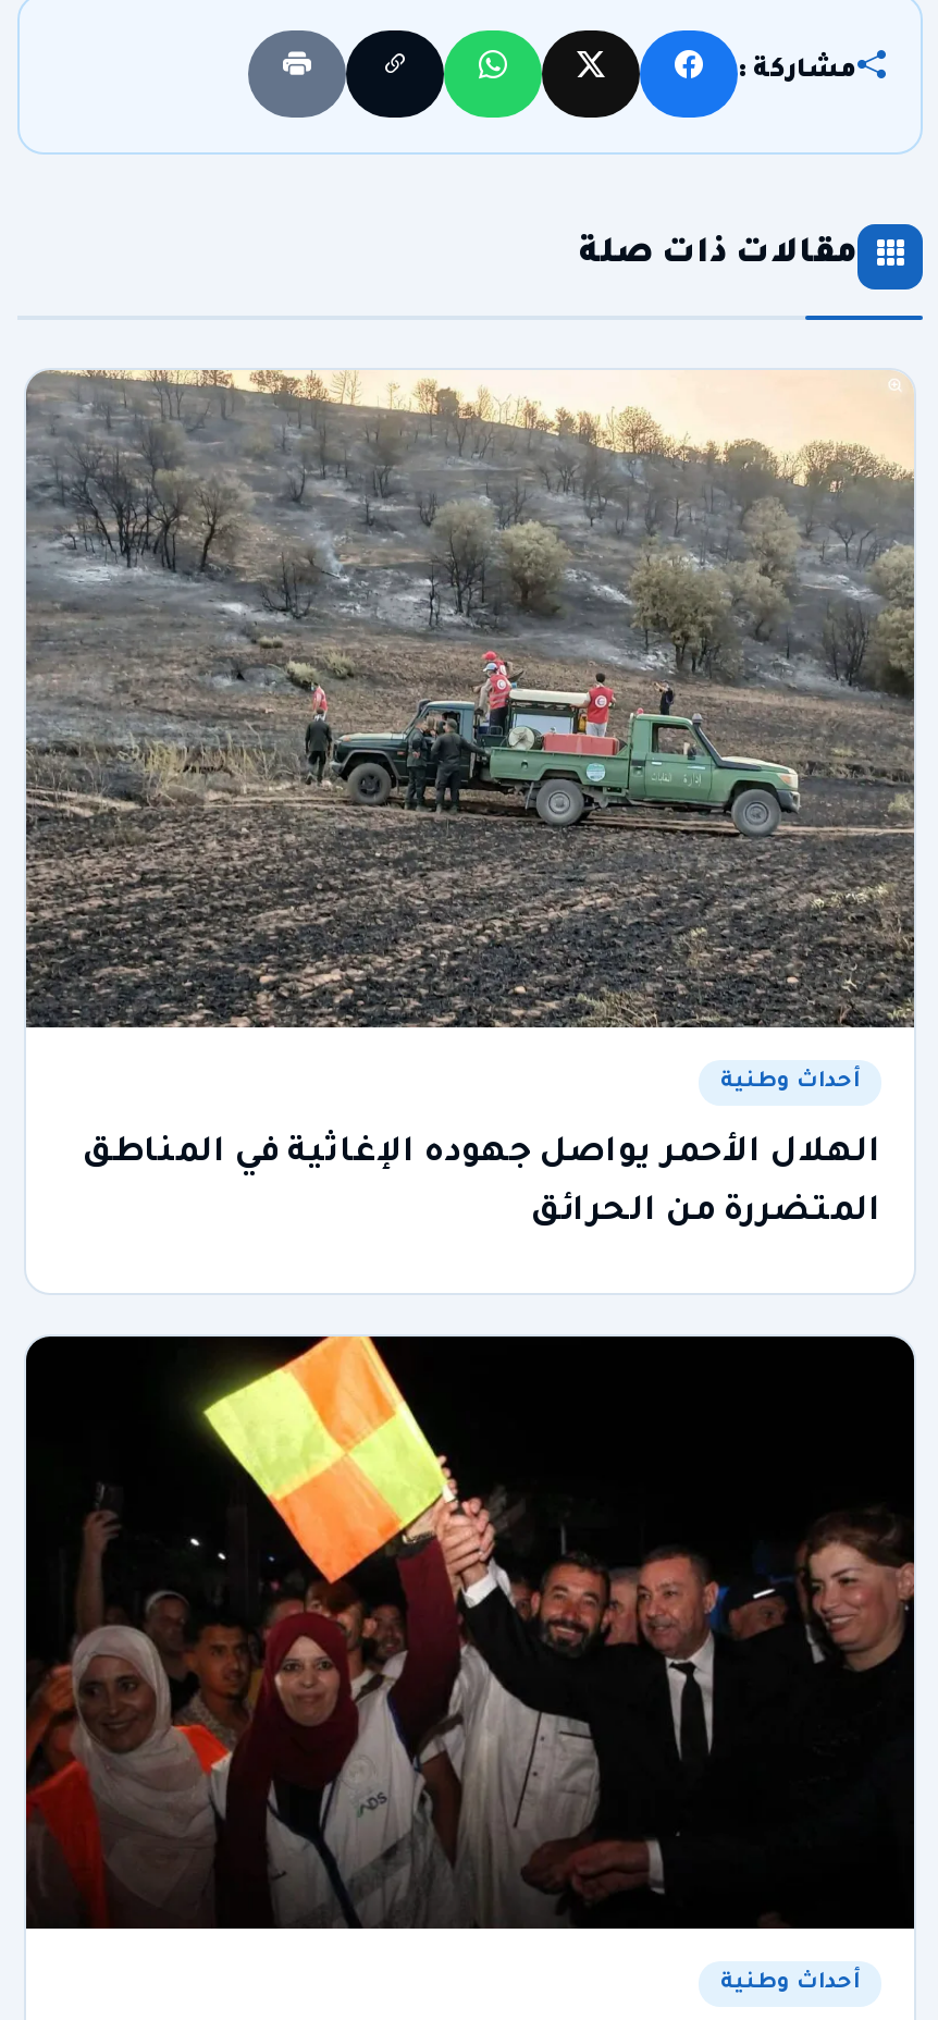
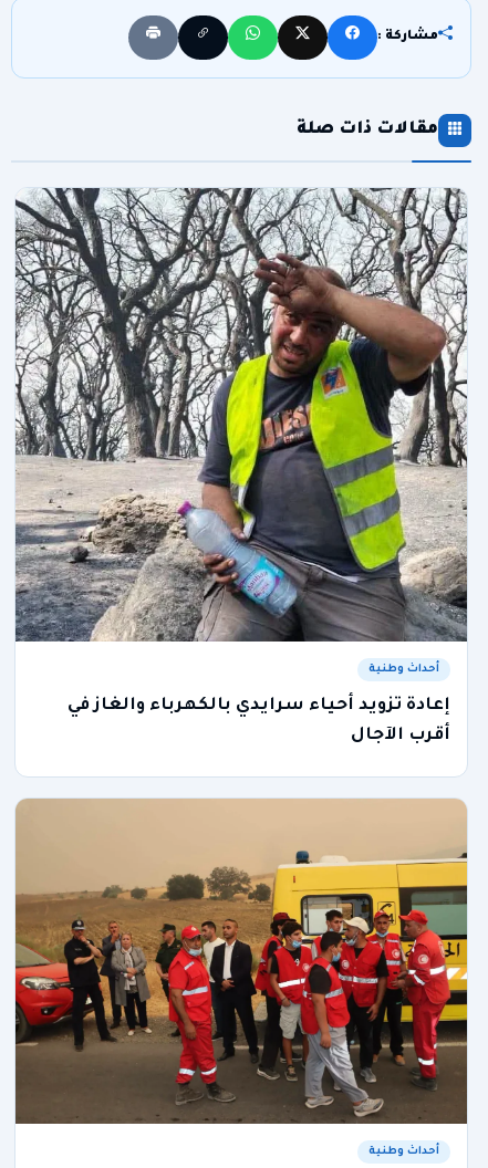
[26,370,916,1030] [image] -> [15,187,468,643] [image]
[83,1136,881,1173] الهلال الأحمر يواصل جهوده الإغاثية في المناطق -> [68,697,450,716] إعادة تزويد أحياء سرايدي بالكهرباء والغاز في
[531,1194,881,1231] المتضررة من الحرائق -> [351,727,450,746] أقرب الآجال
[24,1334,916,1929] [image] -> [14,799,468,1124] [image]

